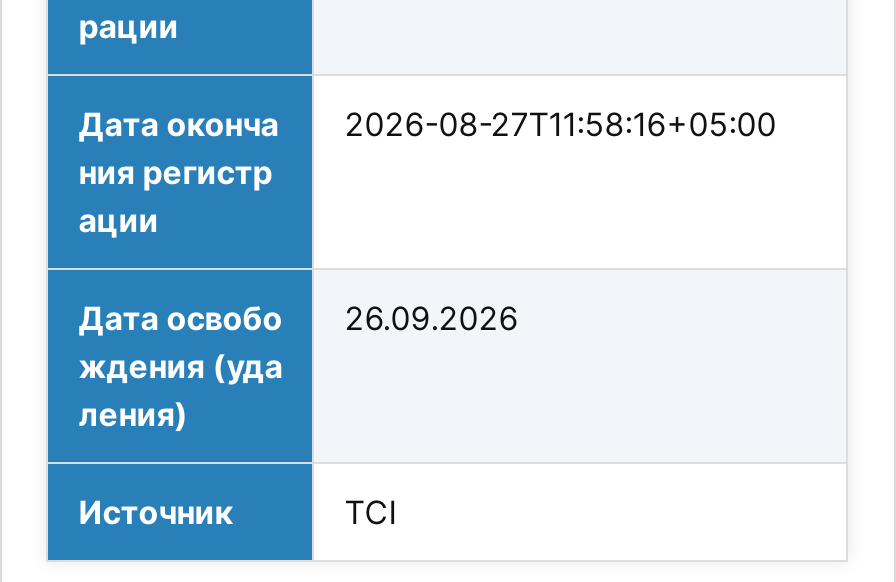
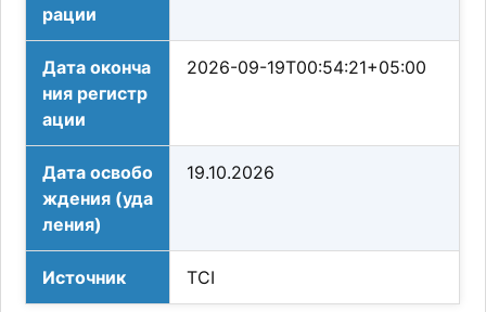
[79,104,777,144] Дата оконча 2026-08-27T11:58:16+05:00 -> [43,56,427,78] Дата оконча 2026-09-19T00:54:21+05:00
[79,298,519,338] Дата освобо 26.09.2026 -> [43,162,275,183] Дата освобо 19.10.2026

